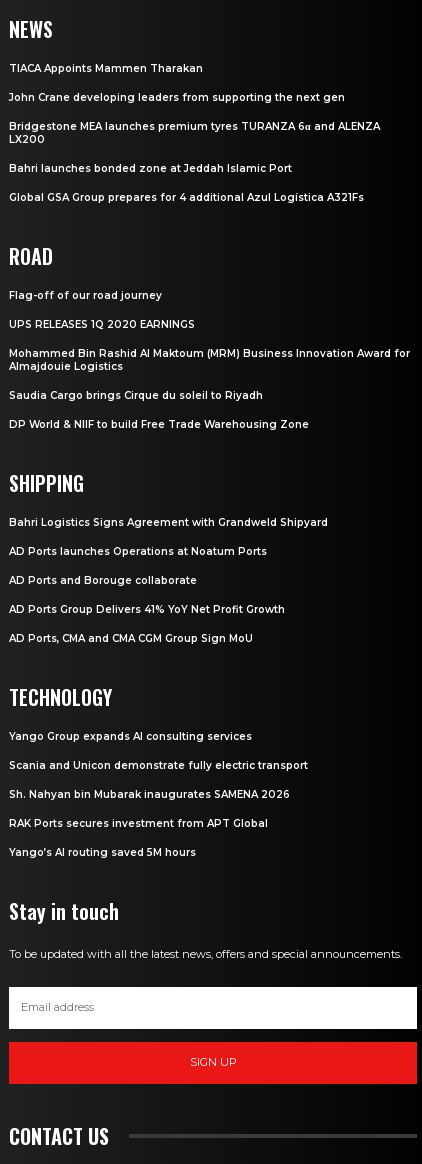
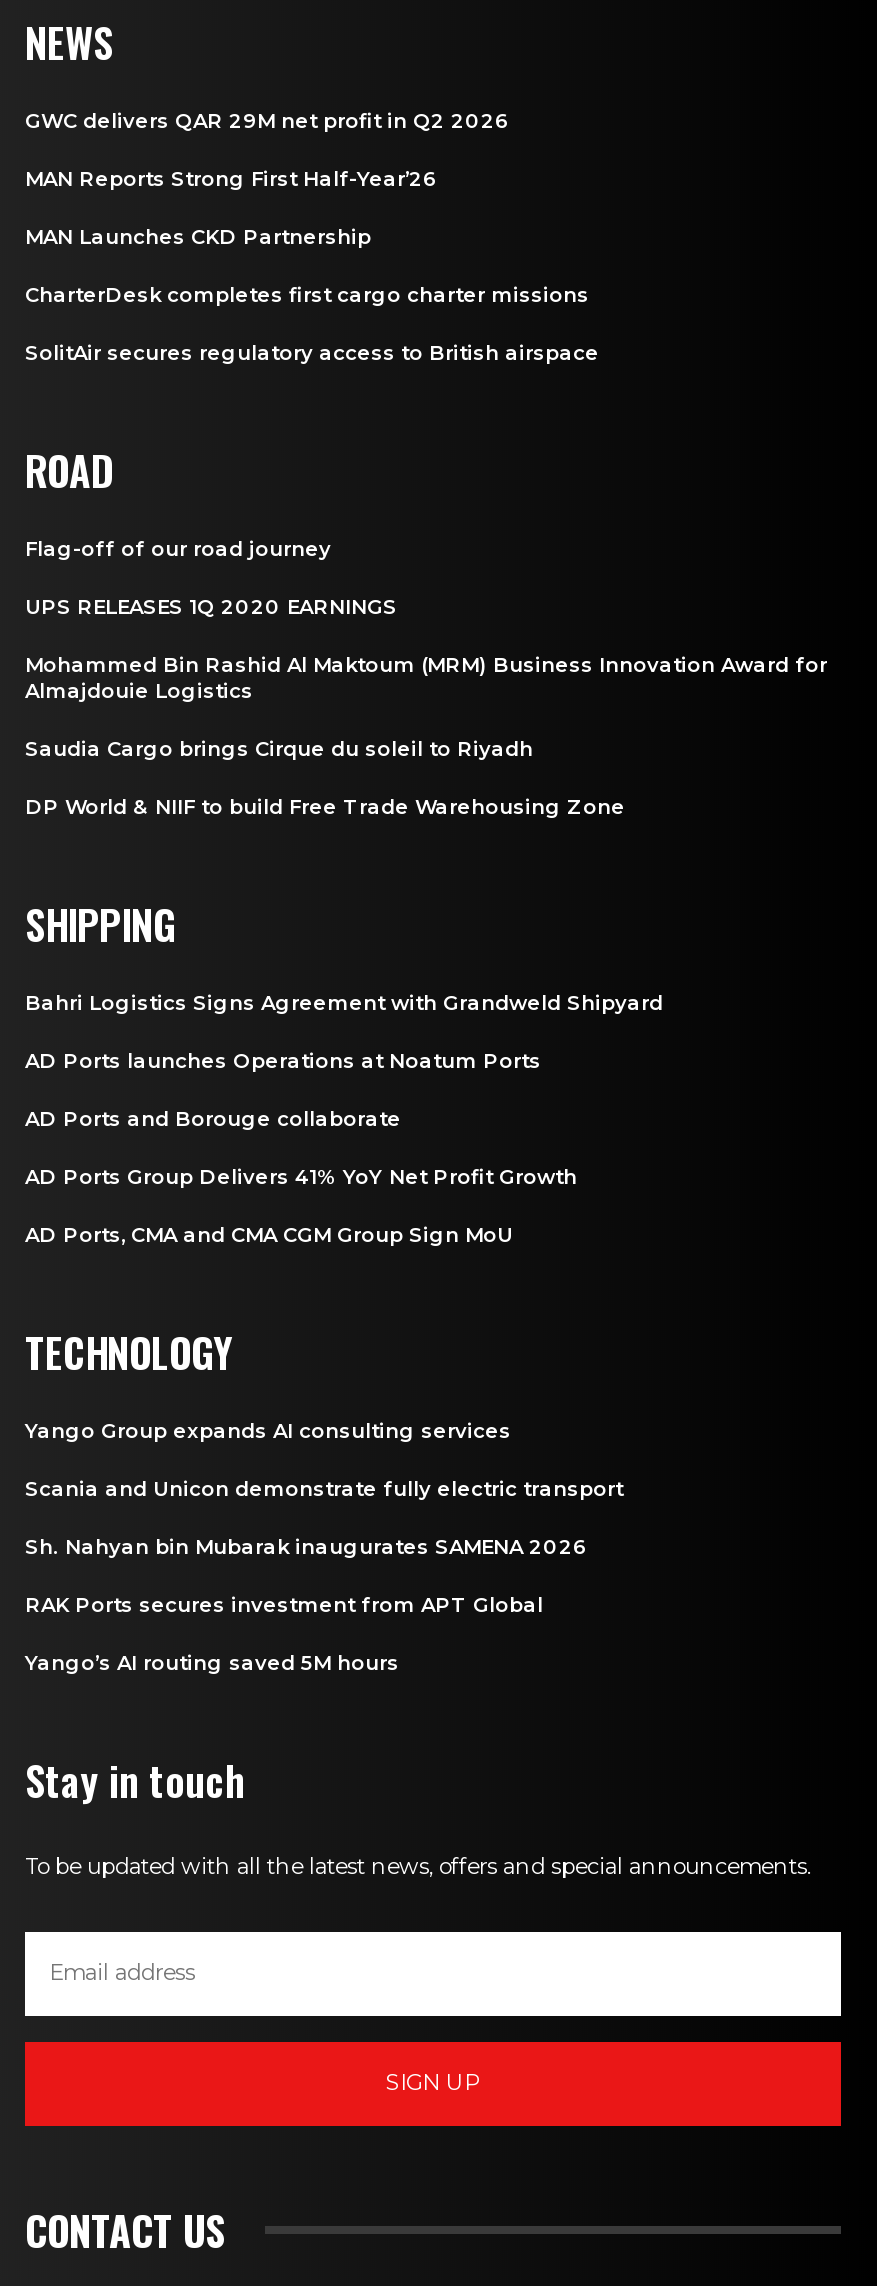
[9,61,203,74] TIACA Appoints Mammen Tharakan -> [25,107,509,133] GWC delivers QAR 29M net profit in Q2 2026
[9,90,345,103] John Crane developing leaders from supporting the next gen -> [25,165,437,191] MAN Reports Strong First Half-Year’26
[9,119,380,145] Bridgestone MEA launches premium tyres TURANZA 6α and ALENZA | LX200 -> [25,223,371,249] MAN Launches CKD Partnership
[9,161,292,174] Bahri launches bonded zone at Jeddah Islamic Port -> [25,281,589,307] CharterDesk completes first cargo charter missions
[9,190,364,203] Global GSA Group prepares for 4 additional Azul Logística A321Fs -> [25,339,599,365] SolitAir secures regulatory access to British airspace

